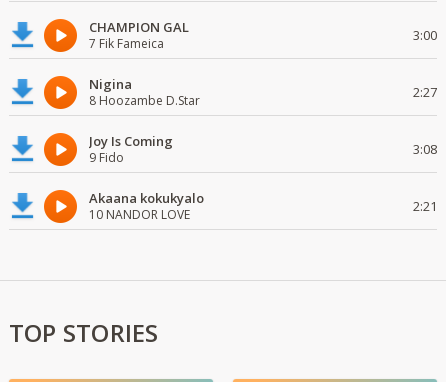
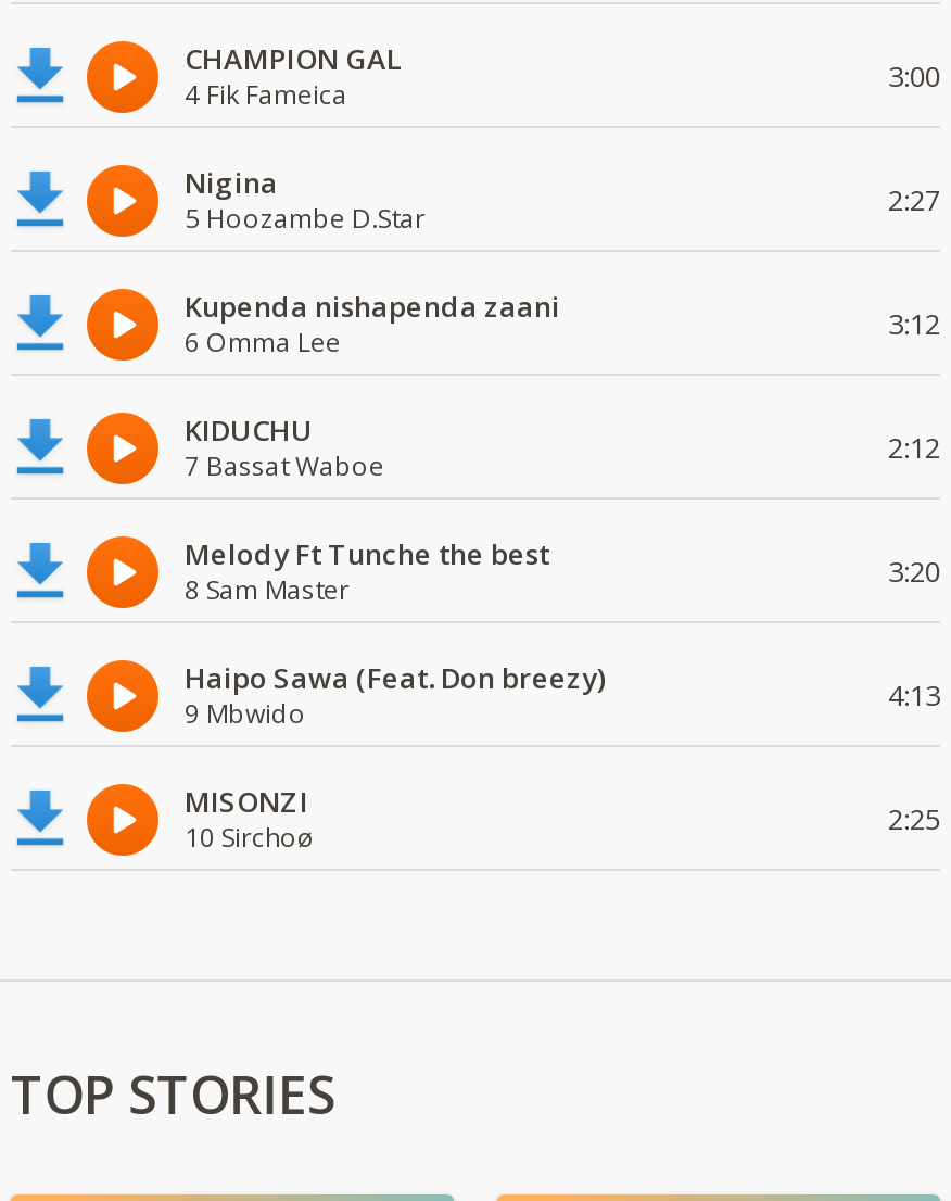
[89,35,164,52] 7 Fik Fameica -> [185,76,347,113] 4 Fik Fameica
[89,92,200,109] 8 Hoozambe D.Star -> [185,200,426,237] 5 Hoozambe D.Star
[89,132,437,223] Joy Is Coming | 9 Fido | 3:08 | Akaana kokukyalo | 10 NANDOR LOVE | 2:21 -> [185,287,940,856] Kupenda nishapenda zaani | 6 Omma Lee | 3:12 | KIDUCHU | 7 Bassat Waboe | 2:12 | Melody Ft Tunche the best | 8 Sam Master | 3:20 | Haipo Sawa (Feat. Don breezy) | 9 Mbwido | 4:13 | MISONZI | 10 Sirchoø | 2:25

